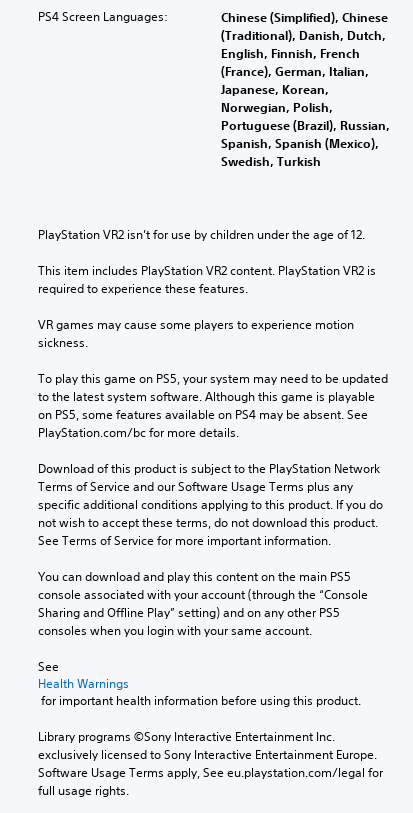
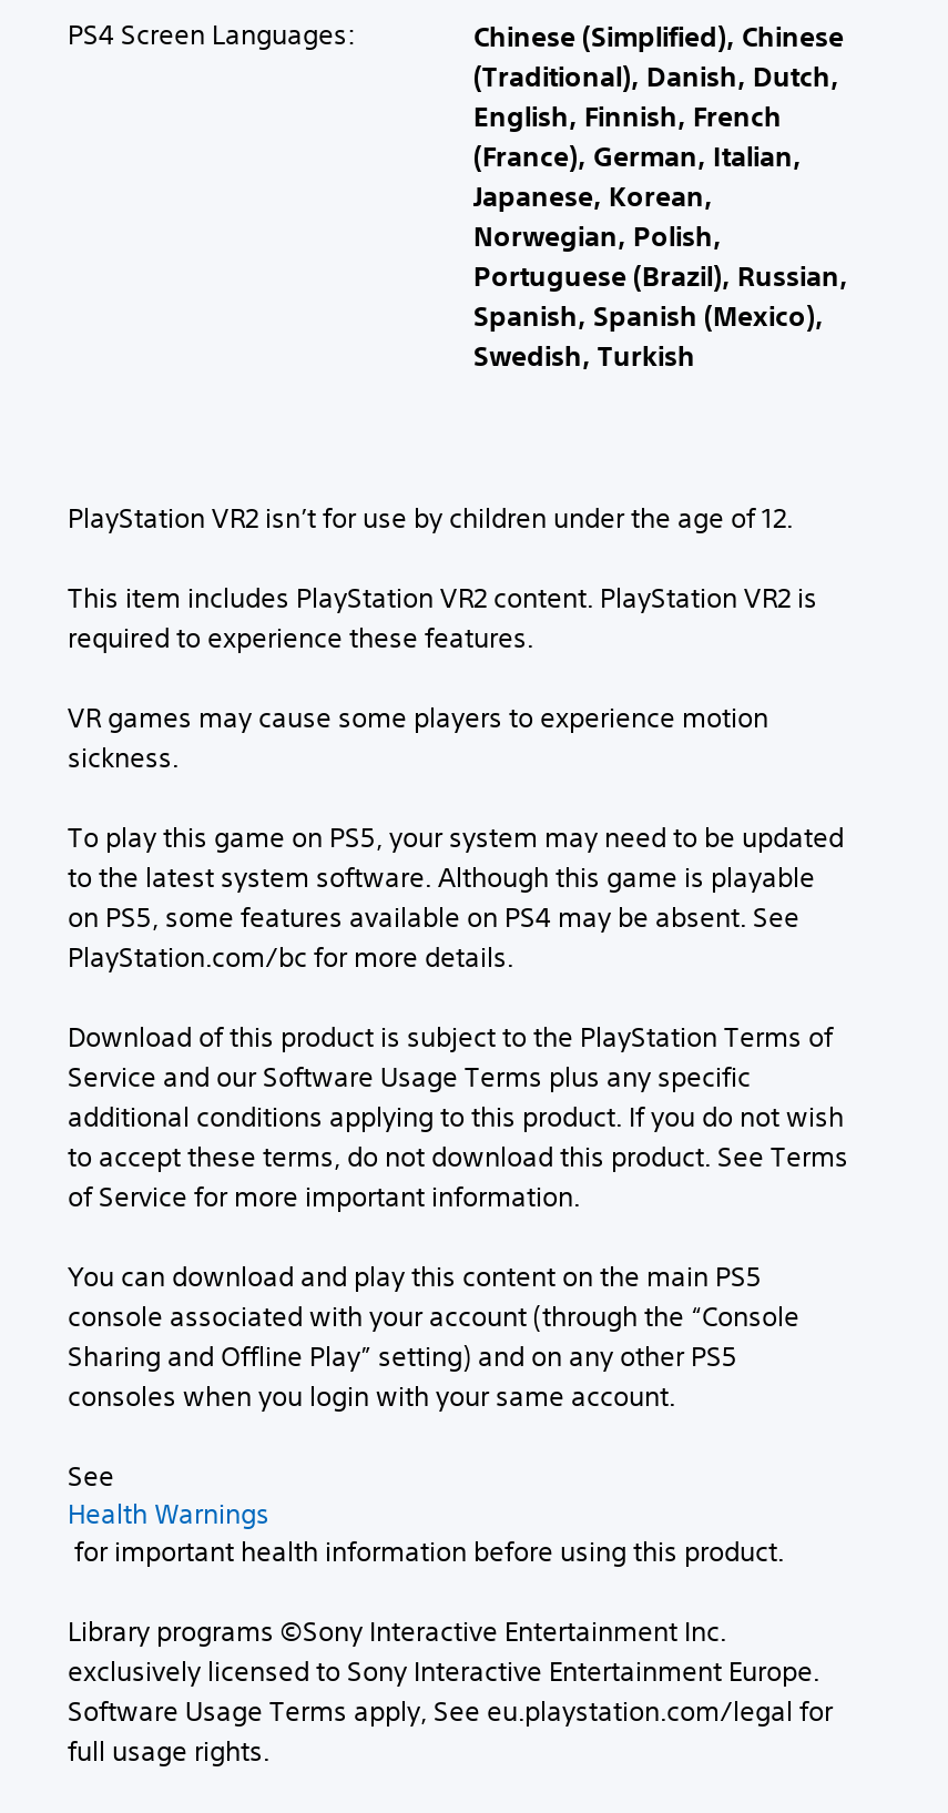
[38,460,383,549] Download of this product is subject to the PlayStation Network | Terms of Service and our Software Usage Terms plus any | specific additional conditions applying to this product. If you do | not wish to accept these terms, do not download this product. | See Terms of Service for more important information. -> [68,1018,848,1215] Download of this product is subject to the PlayStation Terms of | Service and our Software Usage Terms plus any specific | additional conditions applying to this product. If you do not wish | to accept these terms, do not download this product. See Terms | of Service for more important information.

